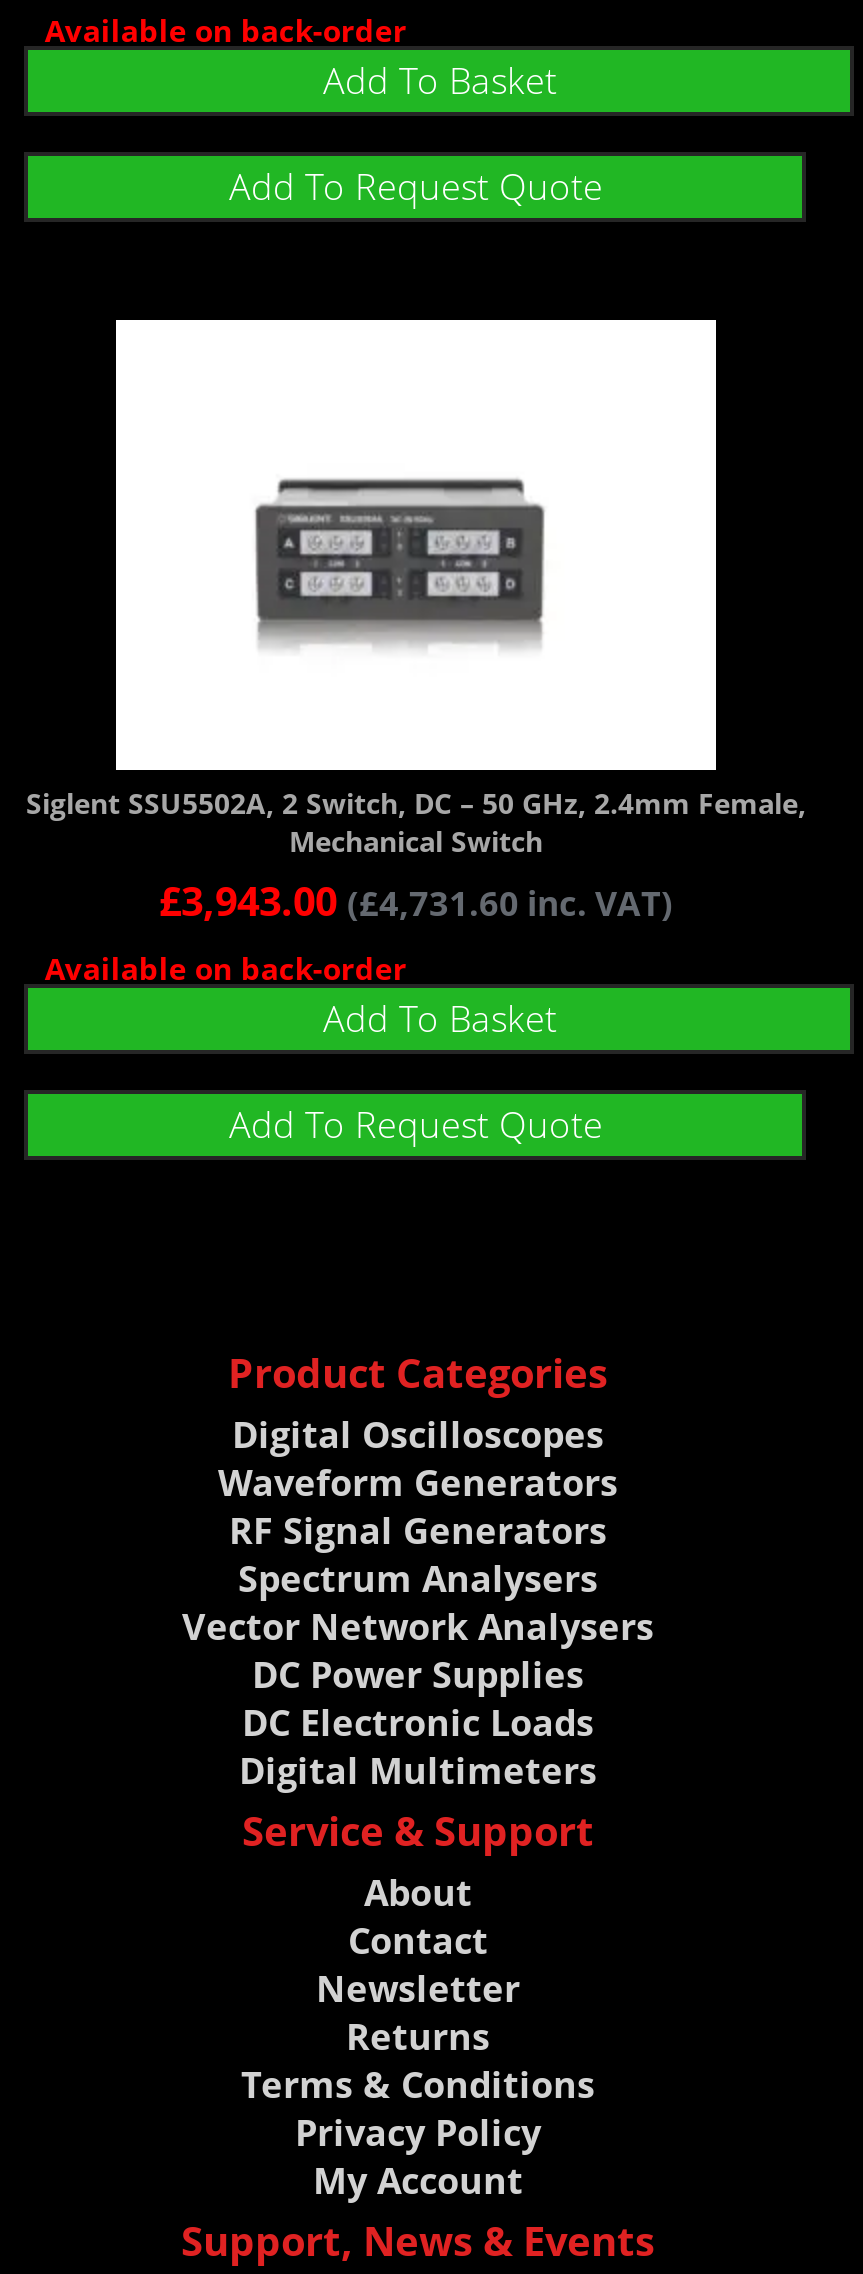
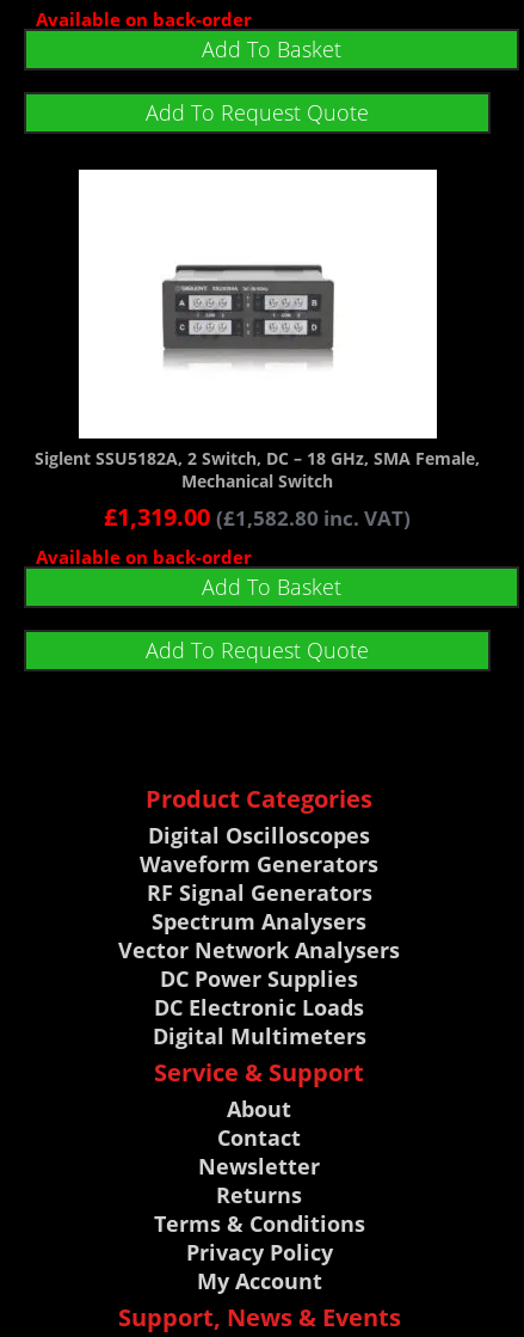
[26,785,806,823] Siglent SSU5502A, 2 Switch, DC – 50 GHz, 2.4mm Female, -> [35,447,480,470] Siglent SSU5182A, 2 Switch, DC – 18 GHz, SMA Female,
[159,875,673,929] £3,943.00 (£4,731.60 inc. VAT) -> [104,501,411,533] £1,319.00 (£1,582.80 inc. VAT)

